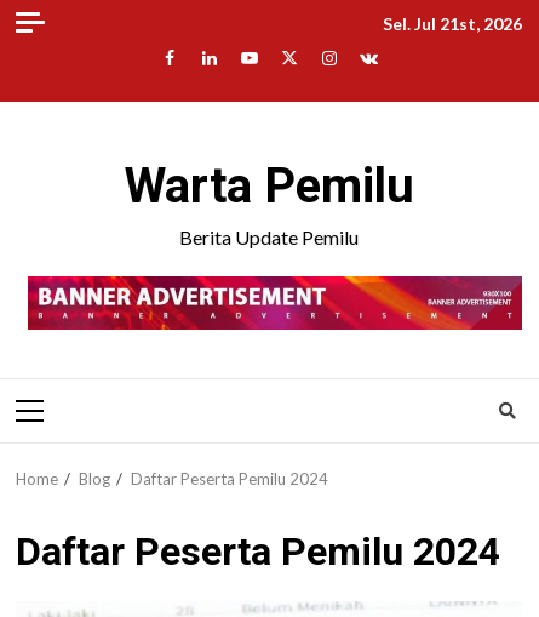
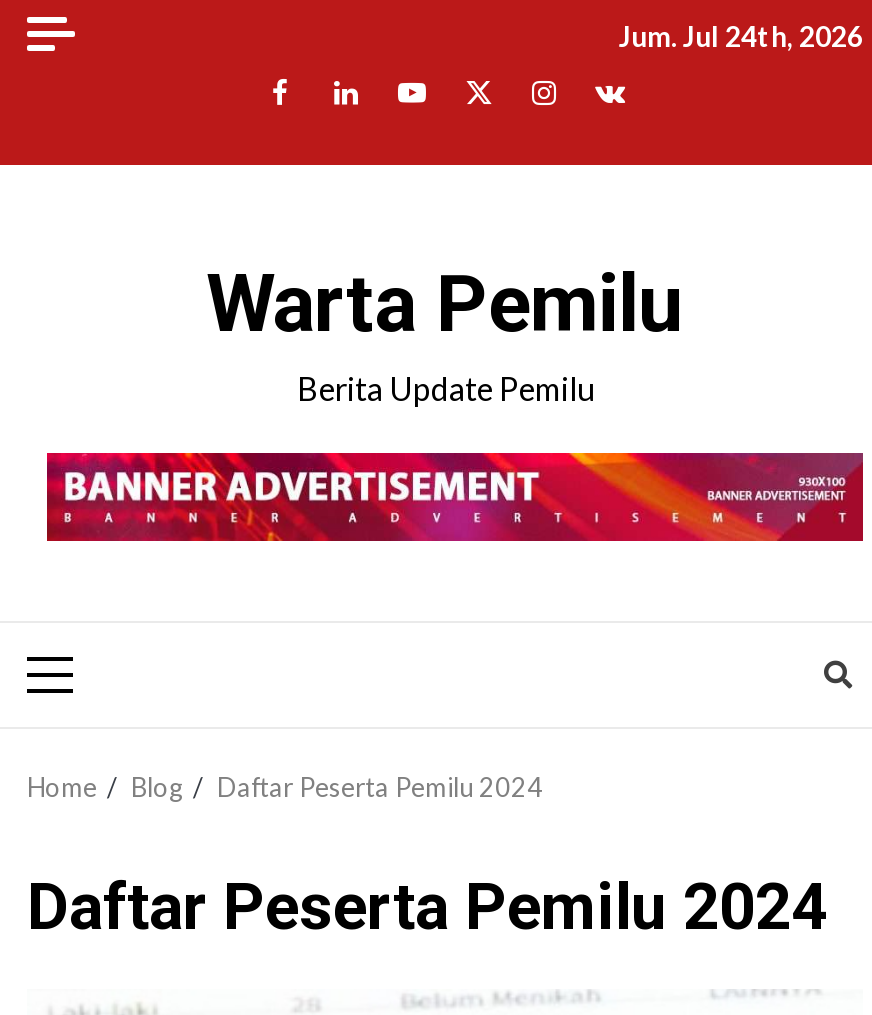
[383,13,522,33] Sel. Jul 21st, 2026 -> [619,18,863,52] Jum. Jul 24th, 2026

